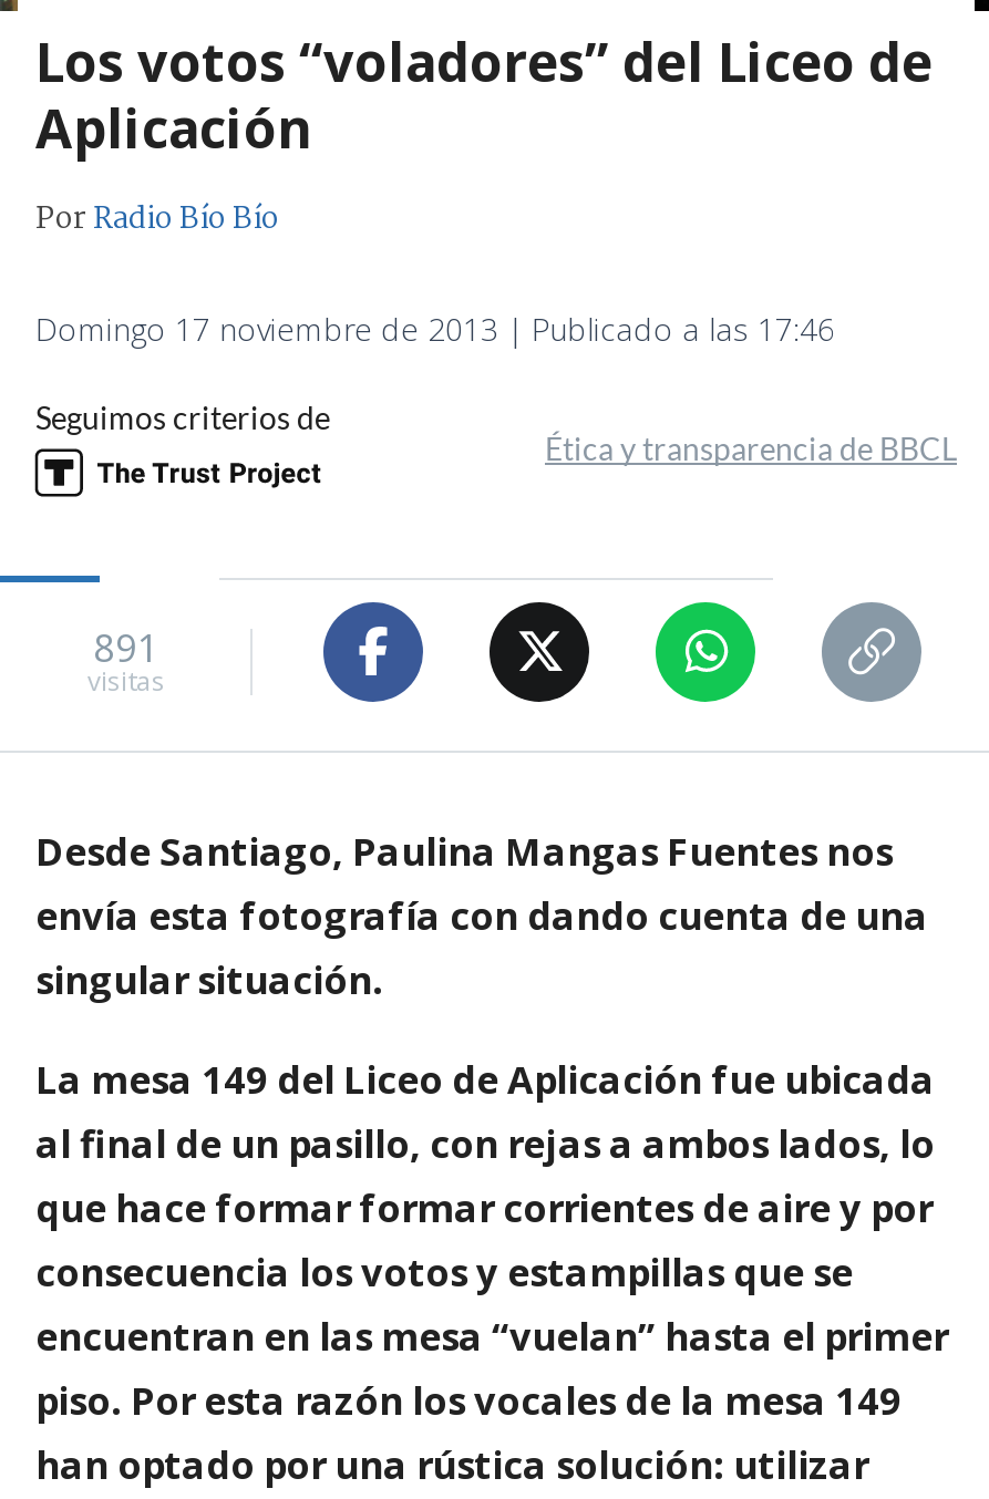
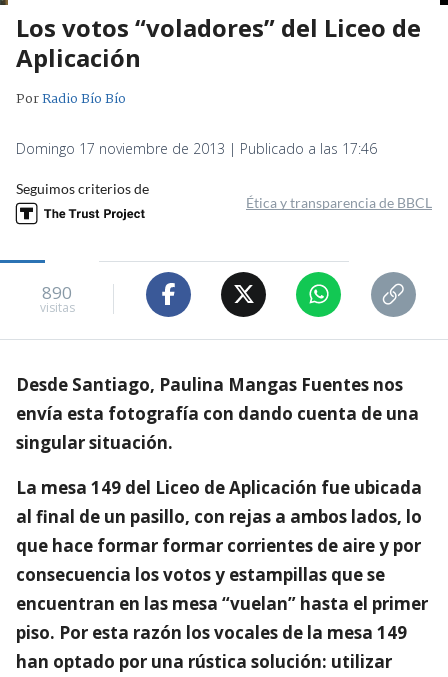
[93,623,159,674] 891 -> [42,281,72,304] 890

